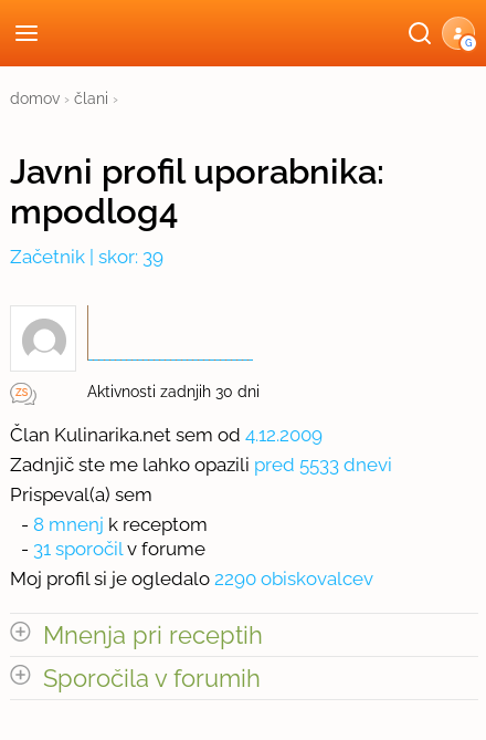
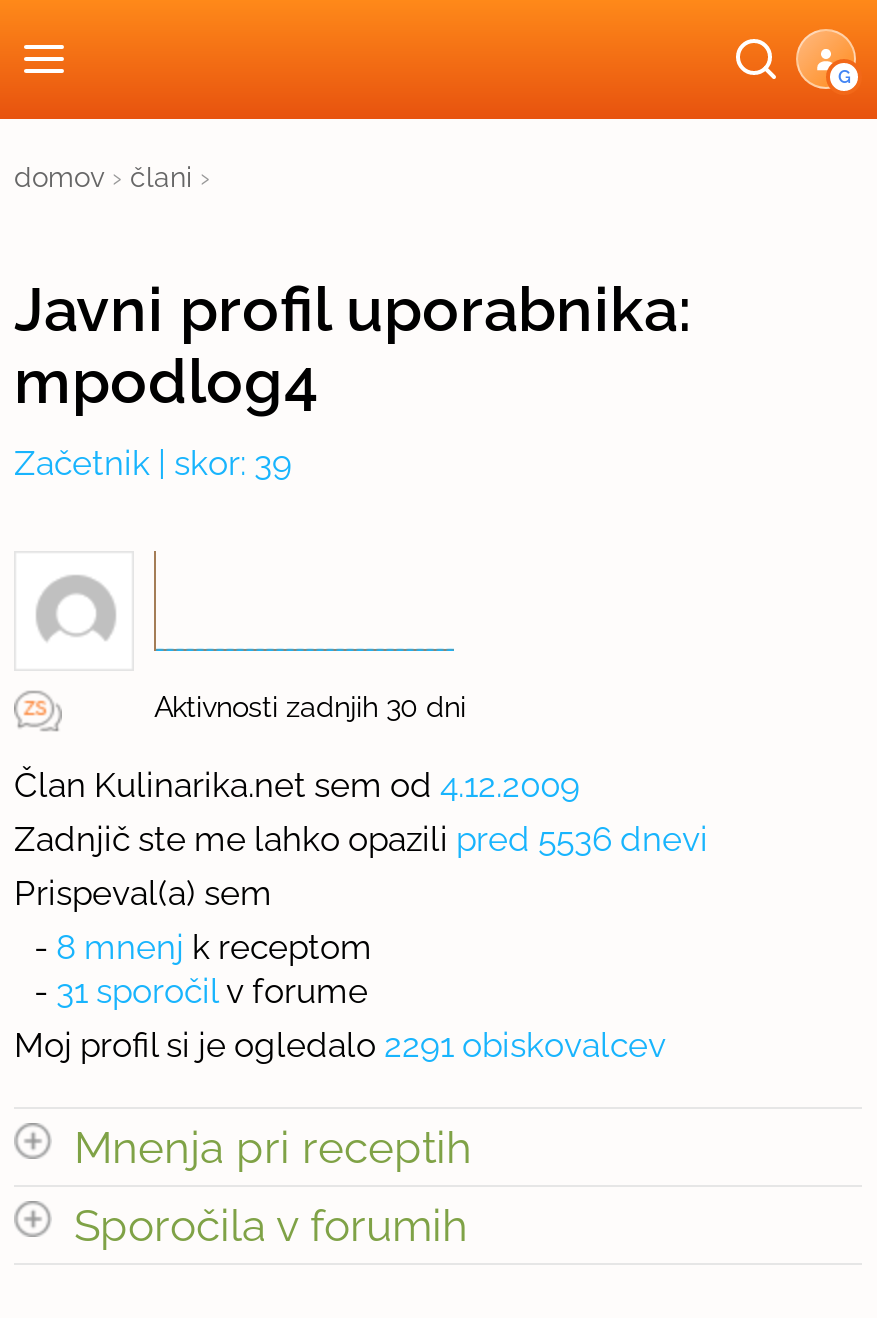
[10,453,392,476] Zadnjič ste me lahko opazili pred 5533 dnevi -> [14,819,708,859] Zadnjič ste me lahko opazili pred 5536 dnevi
[10,567,373,589] Moj profil si je ogledalo 2290 obiskovalcev -> [14,1025,666,1065] Moj profil si je ogledalo 2291 obiskovalcev

